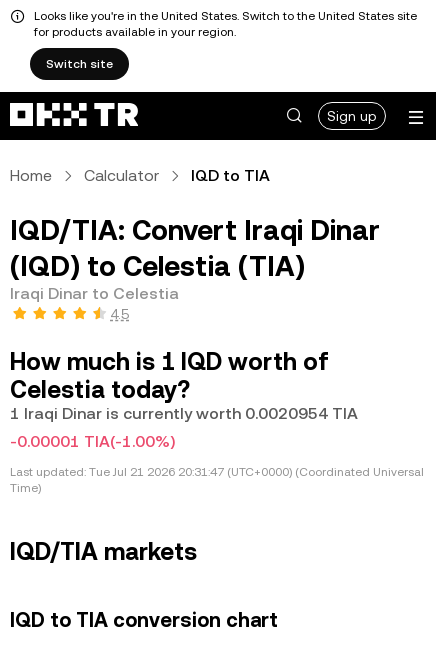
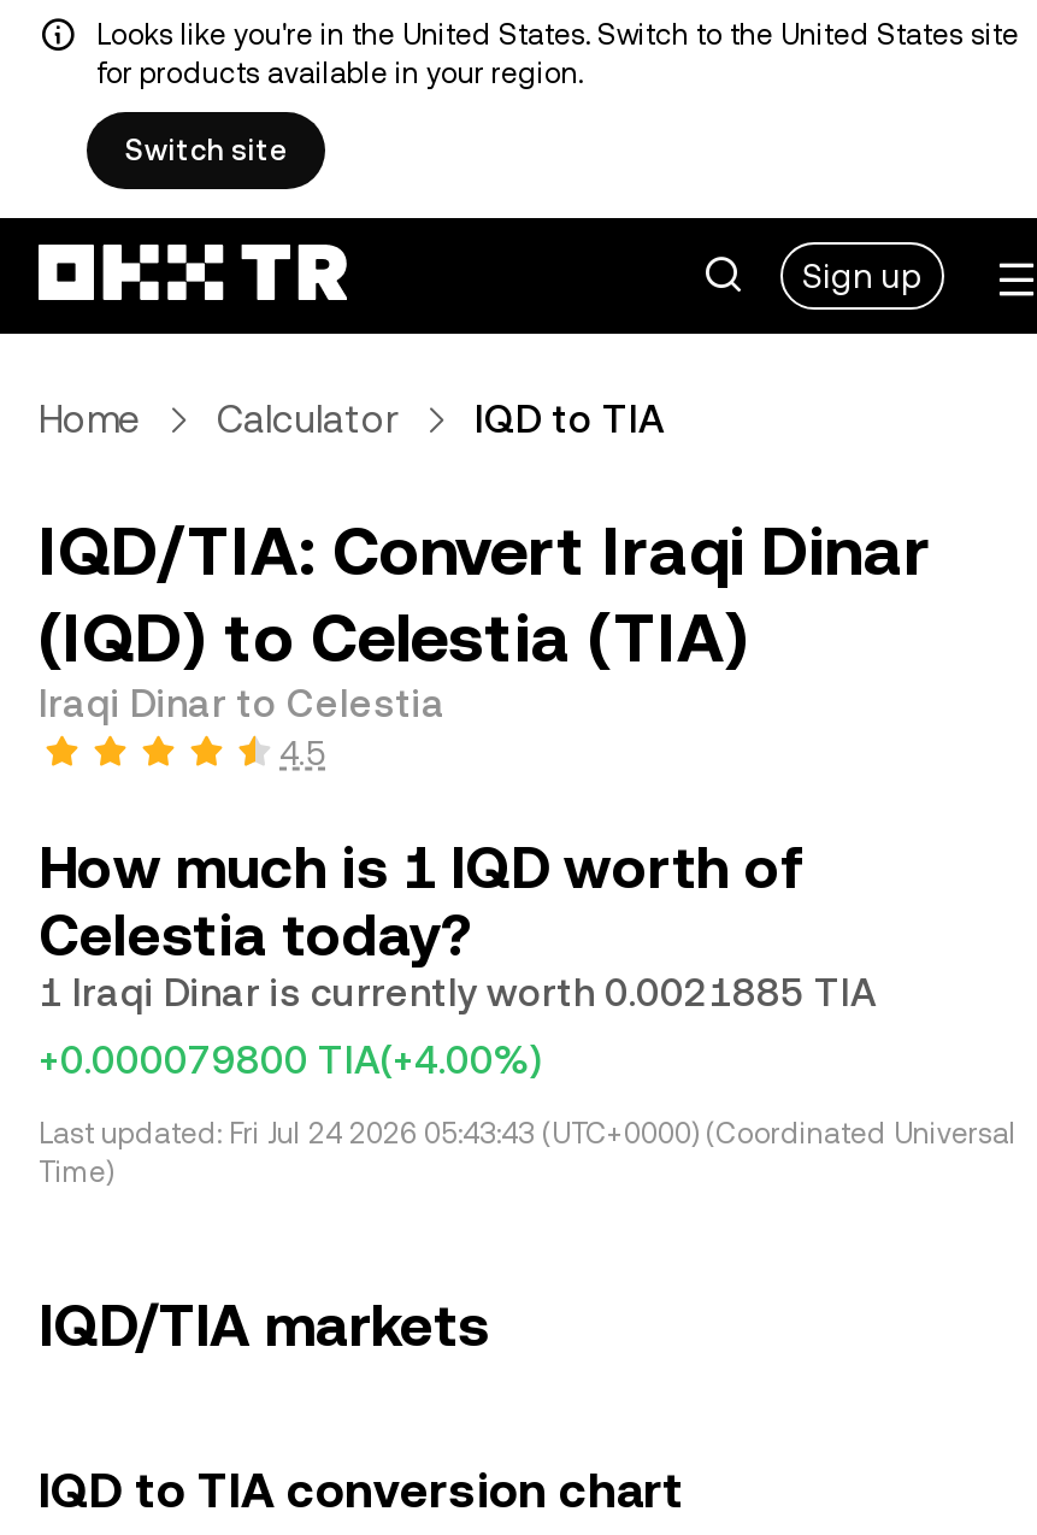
[10,404,358,423] 1 Iraqi Dinar is currently worth 0.0020954 TIA -> [39,970,877,1016] 1 Iraqi Dinar is currently worth 0.0021885 TIA
[10,432,175,451] -0.00001 TIA(-1.00%) -> [39,1037,542,1083] +0.000079800 TIA(+4.00%)
[10,465,424,479] Last updated: Tue Jul 21 2026 20:31:47 (UTC+0000) (Coordinated Universal -> [39,1117,1017,1151] Last updated: Fri Jul 24 2026 05:43:43 (UTC+0000) (Coordinated Universal

